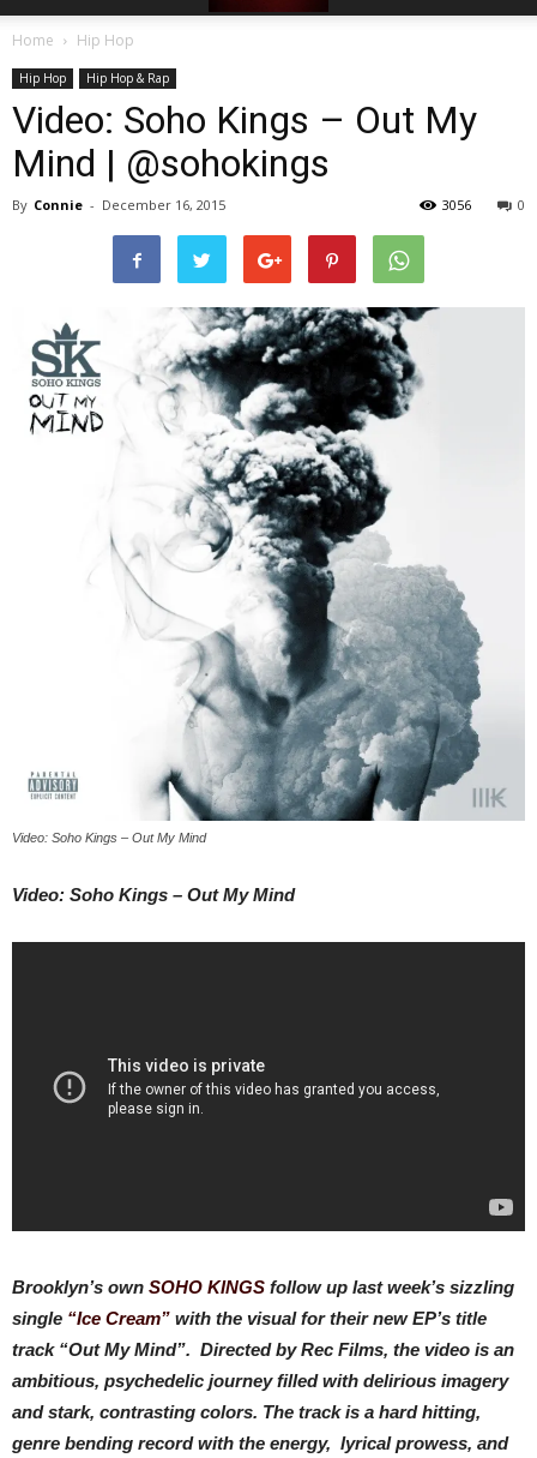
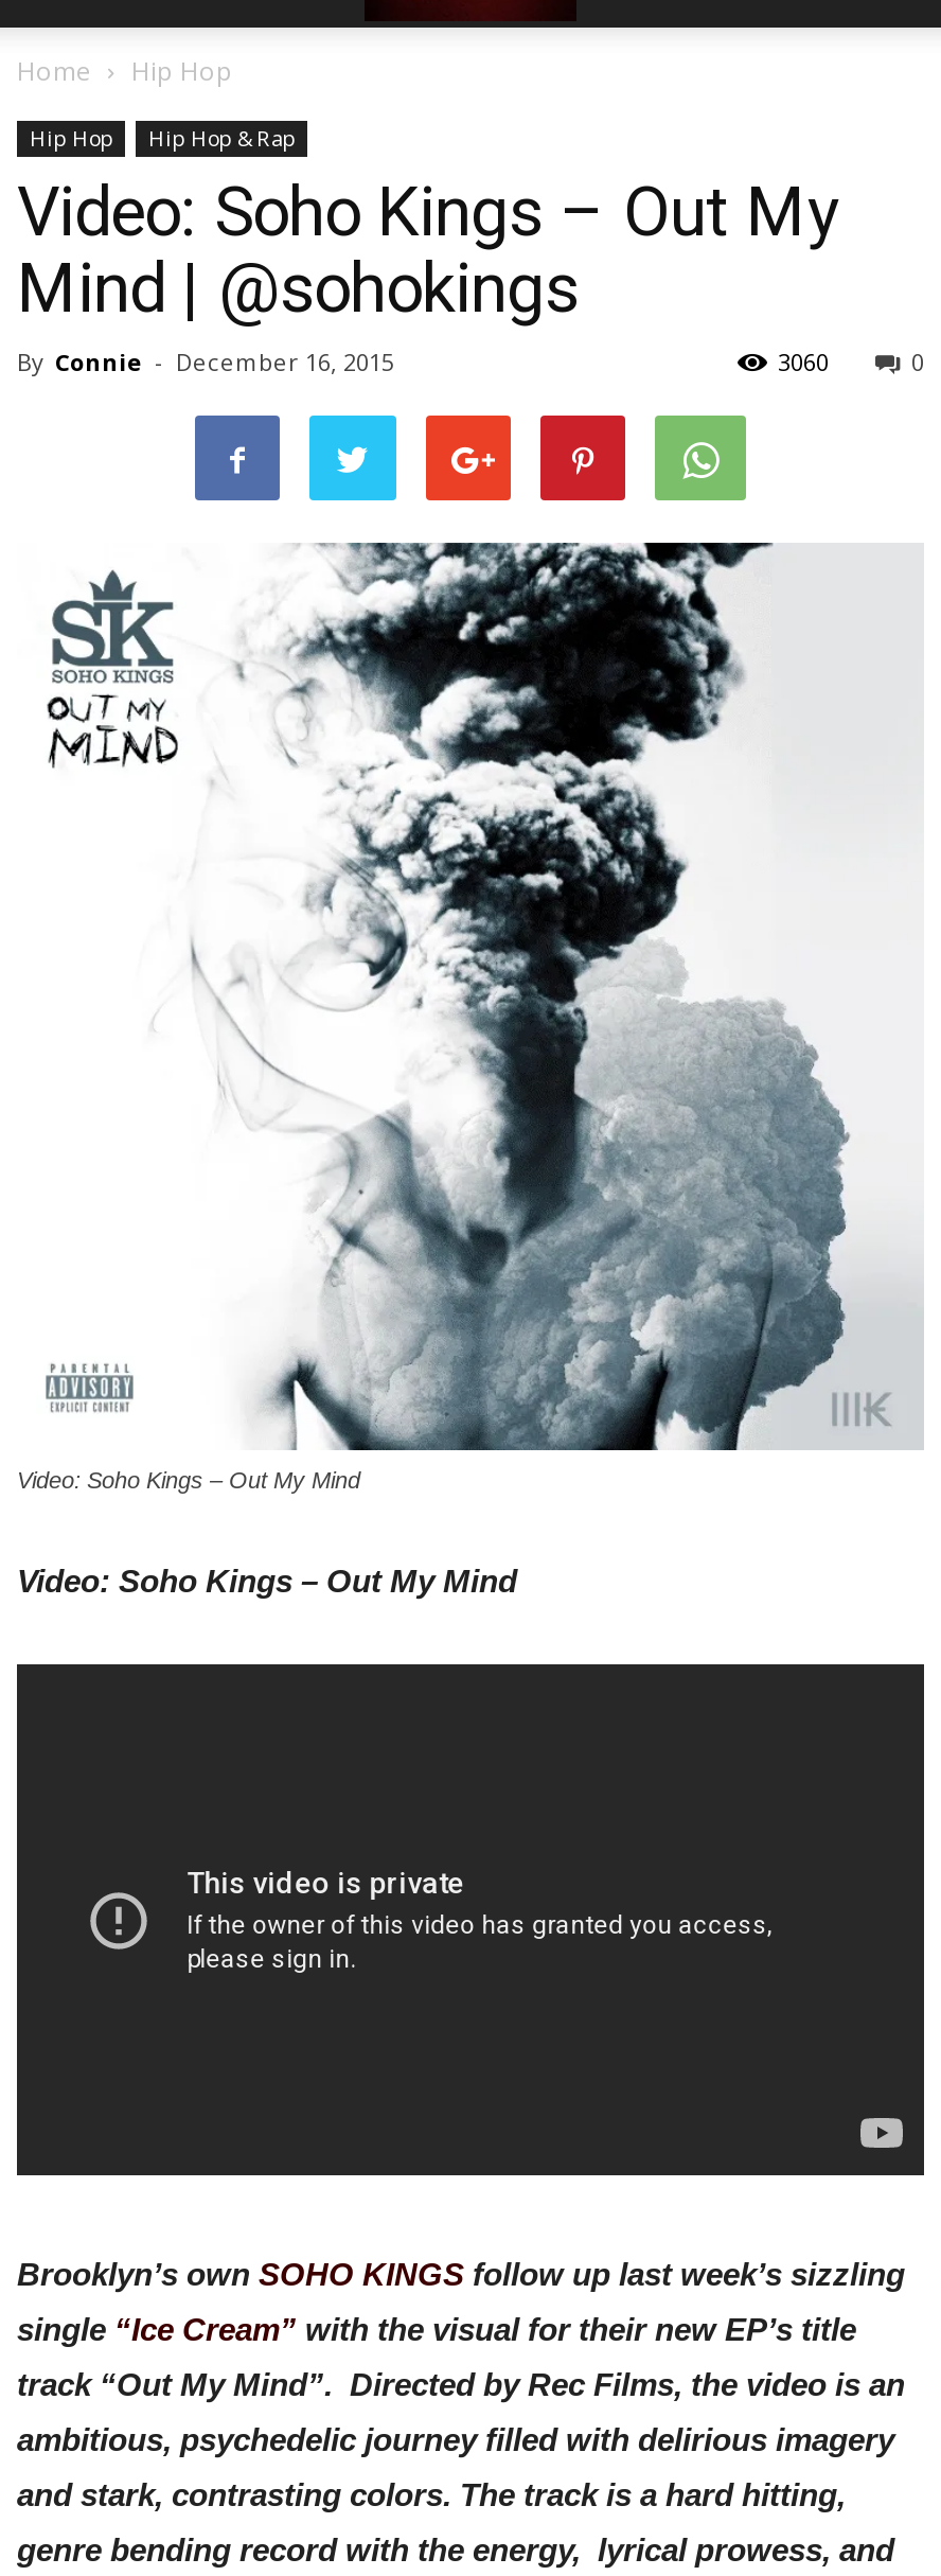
[442,196,471,214] 3056 -> [778,346,829,377] 3060

